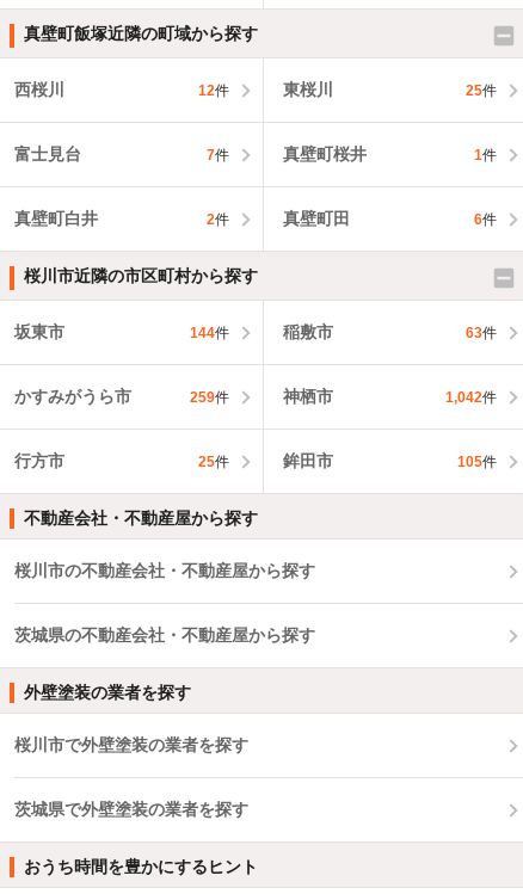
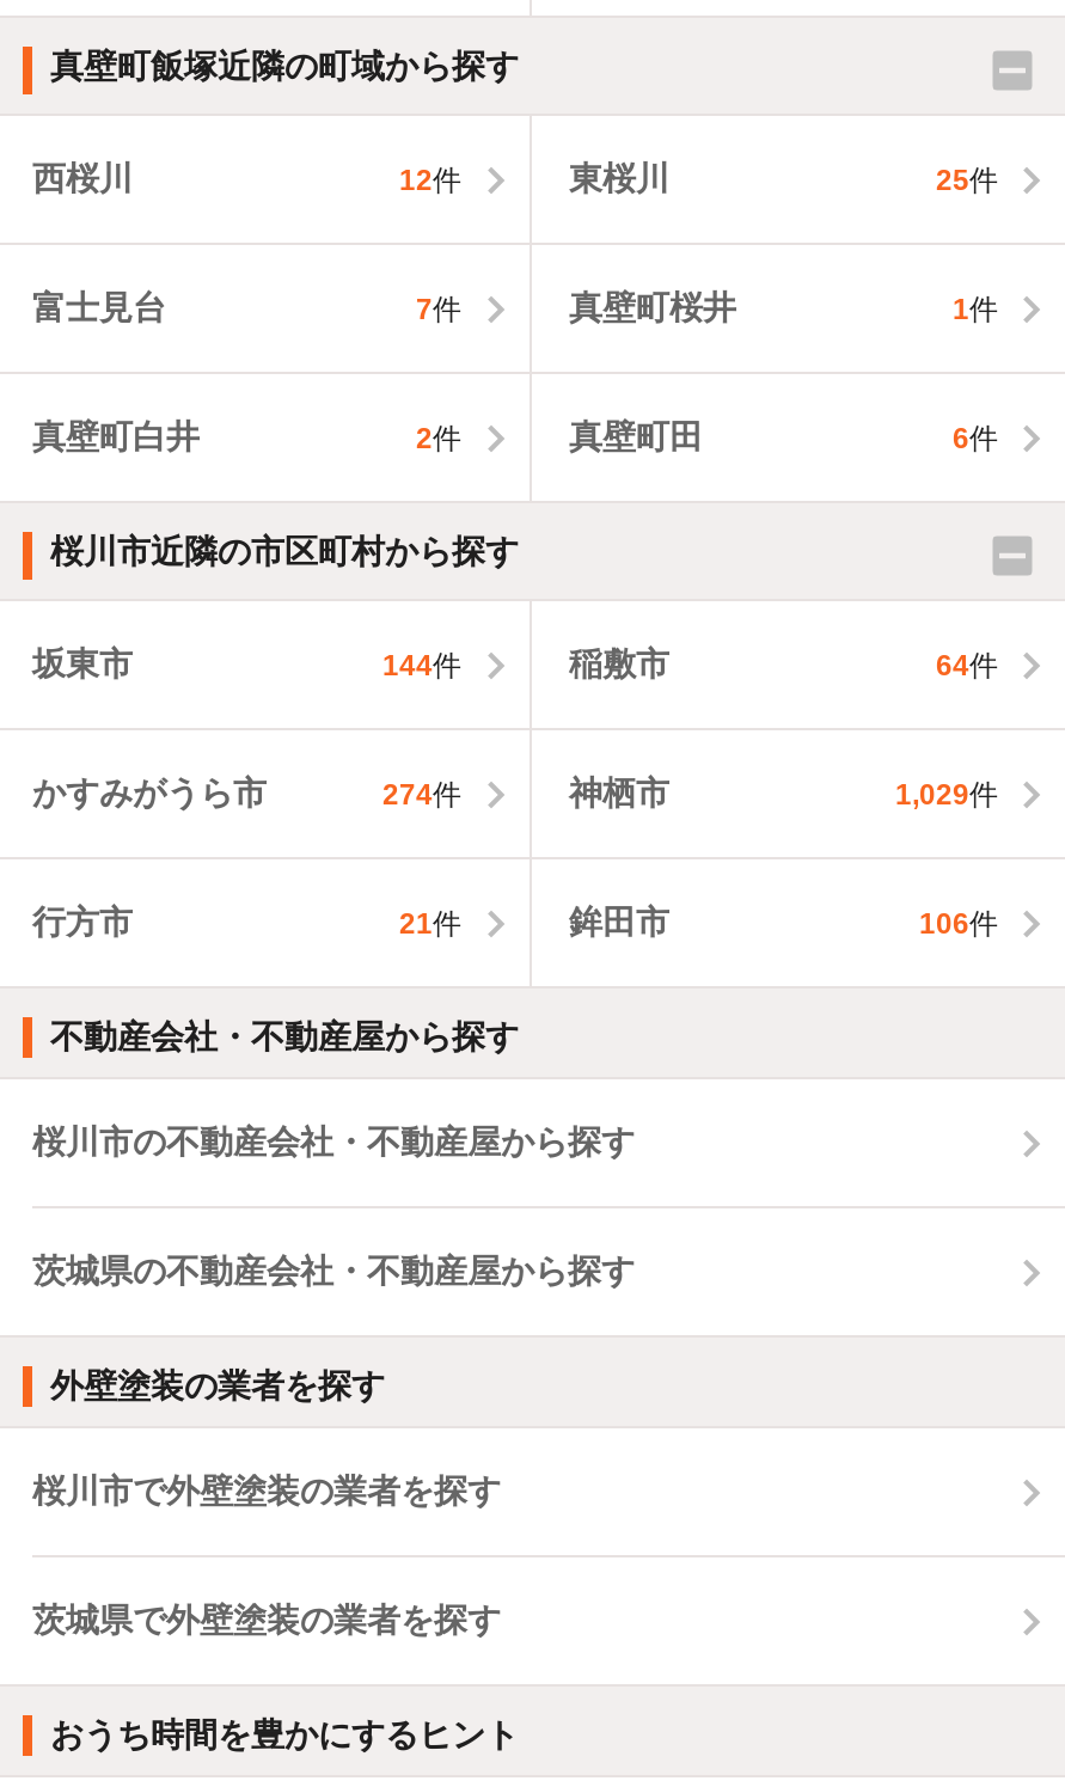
[466,324,497,341] 63件 -> [936,648,998,682] 64件
[189,389,229,405] 259件 -> [382,777,461,811] 274件
[445,389,497,405] 1,042件 -> [895,777,998,811] 1,029件
[198,453,229,470] 25件 -> [399,907,461,940] 21件
[457,453,497,470] 105件 -> [919,907,998,940] 106件

